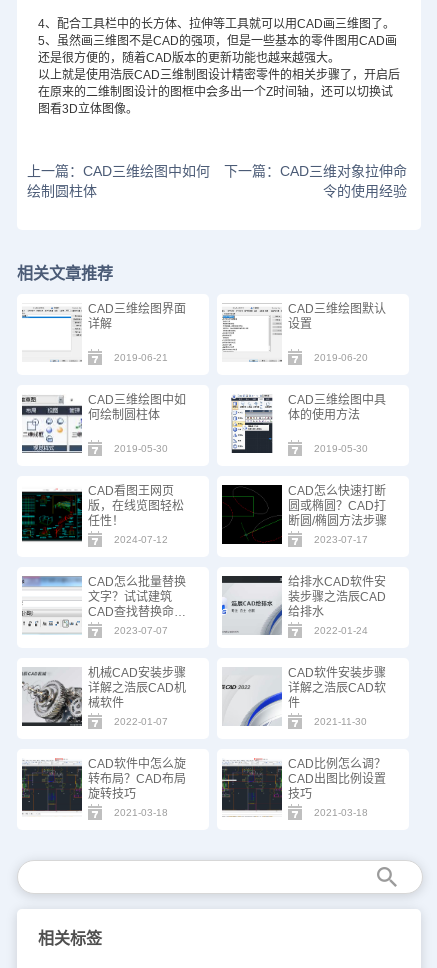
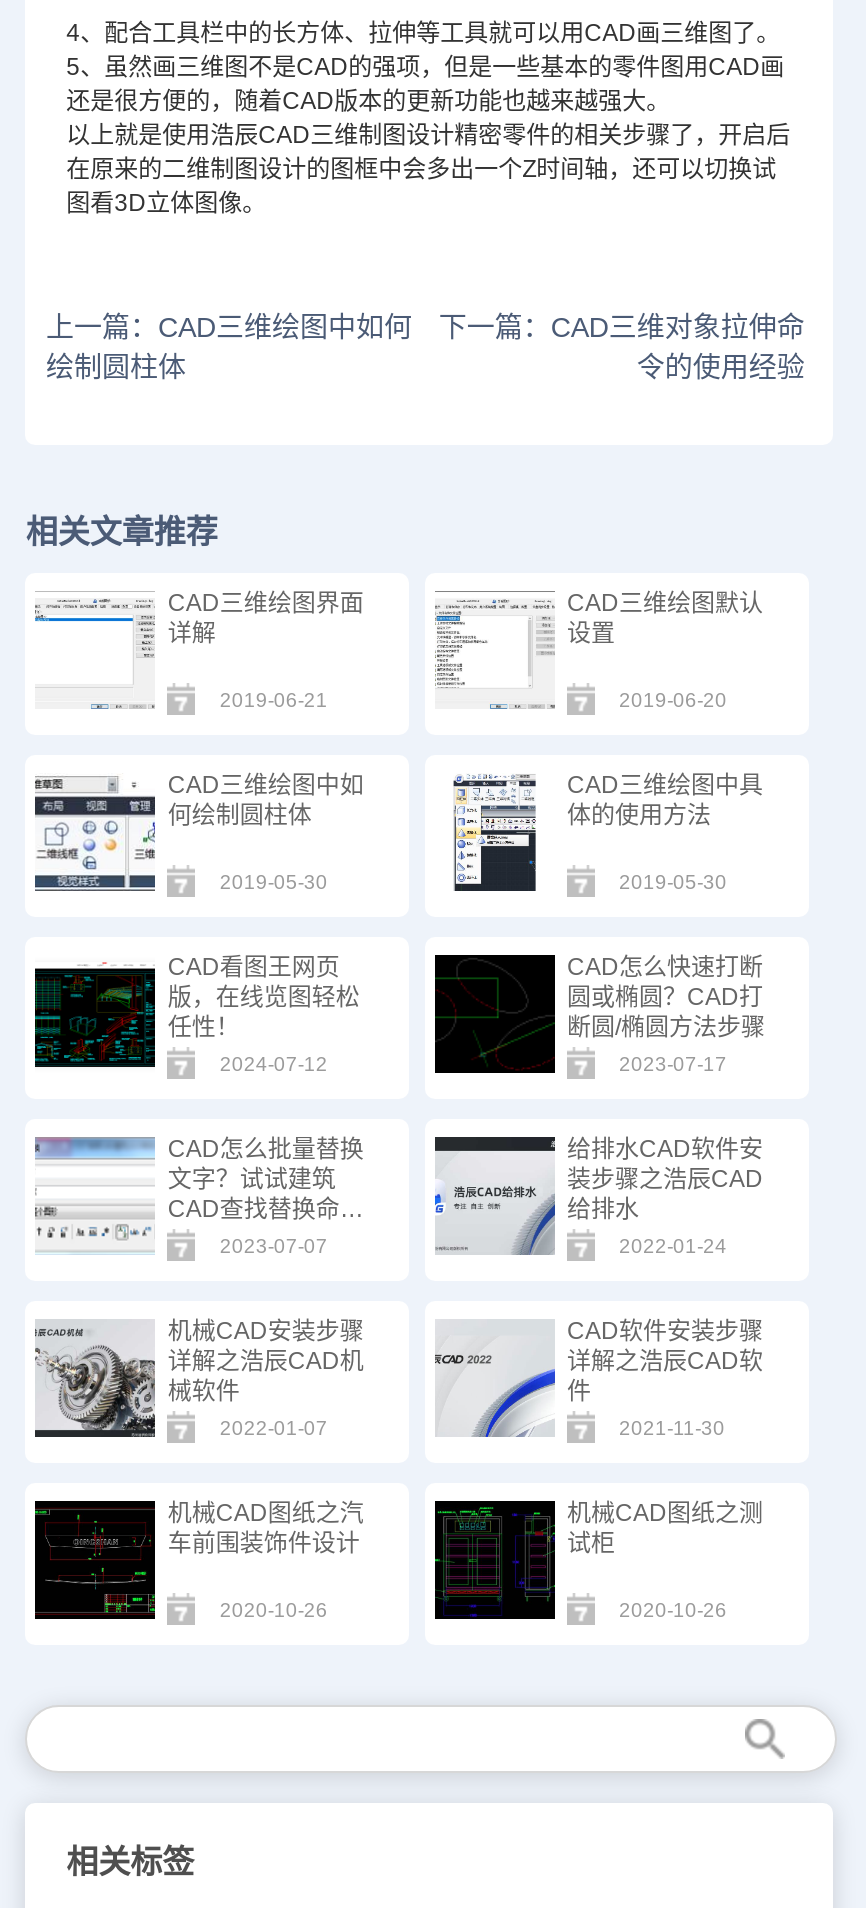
[21,757,186,818] [image] | CAD软件中怎么旋 | 转布局？CAD布局 | 旋转技巧 | 2021-03-18 -> [33,1499,364,1621] [image] | 机械CAD图纸之汽 | 车前围装饰件设计 | 2020-10-26
[221,757,386,818] [image] | CAD比例怎么调？ | CAD出图比例设置 | 技巧 | 2021-03-18 -> [433,1499,763,1621] [image] | 机械CAD图纸之测 | 试柜 | 2020-10-26

